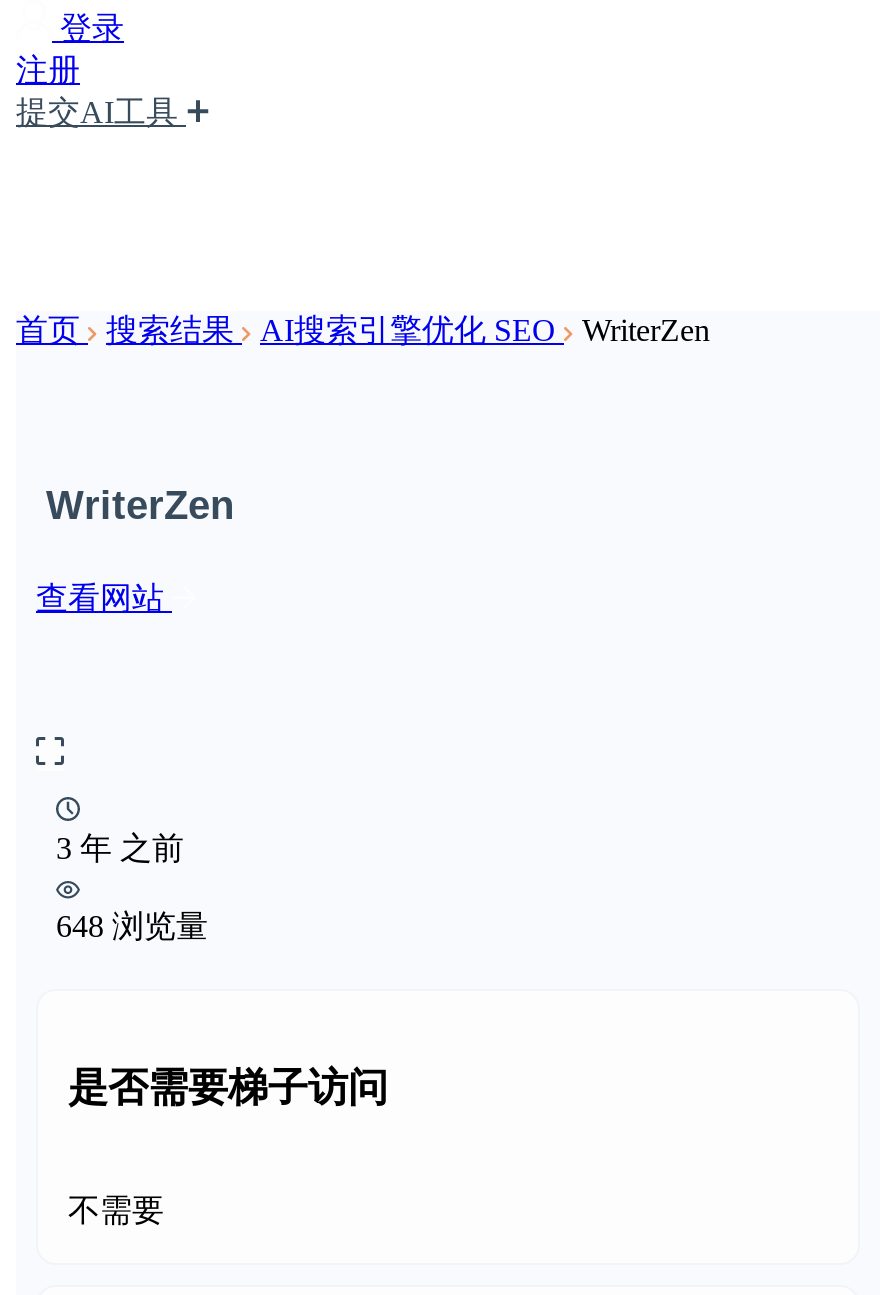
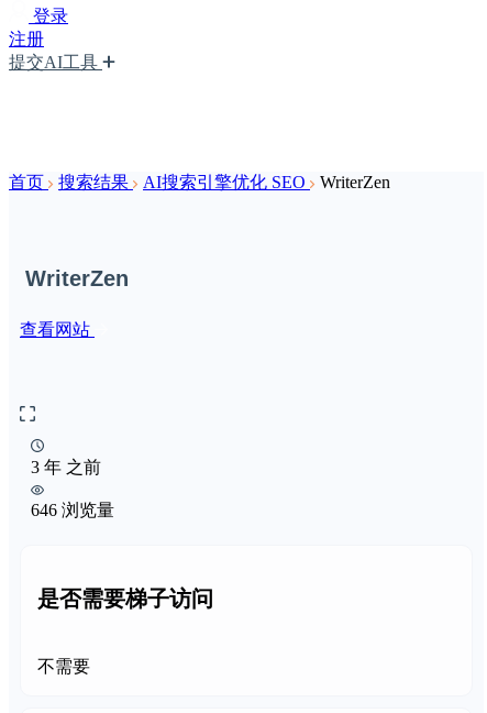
[56,909,208,943] 648 浏览量 -> [31,501,114,519] 646 浏览量

